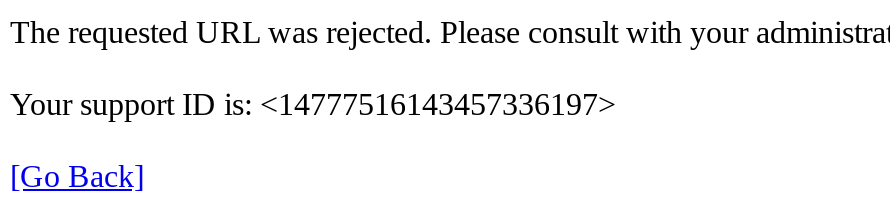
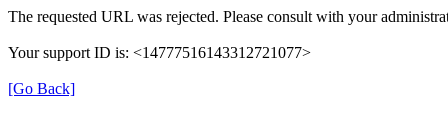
[10,87,616,121] Your support ID is: <14777516143457336197> -> [8,44,311,61] Your support ID is: <14777516143312721077>

